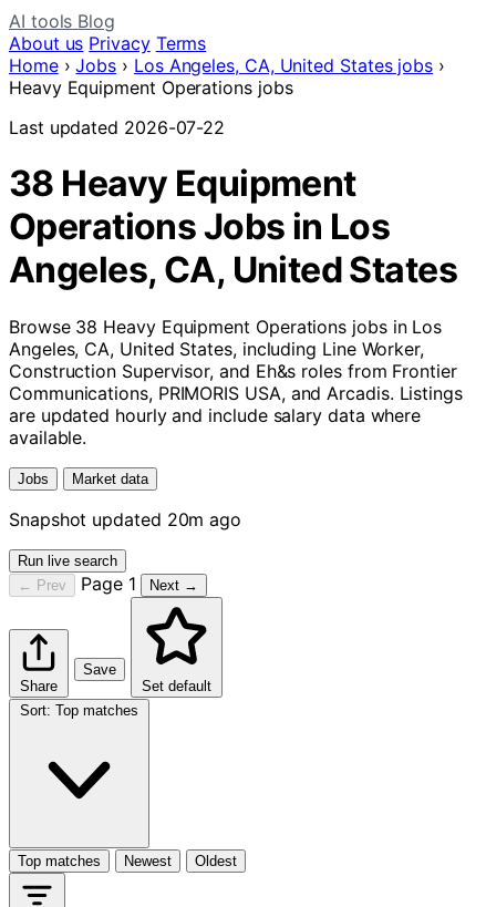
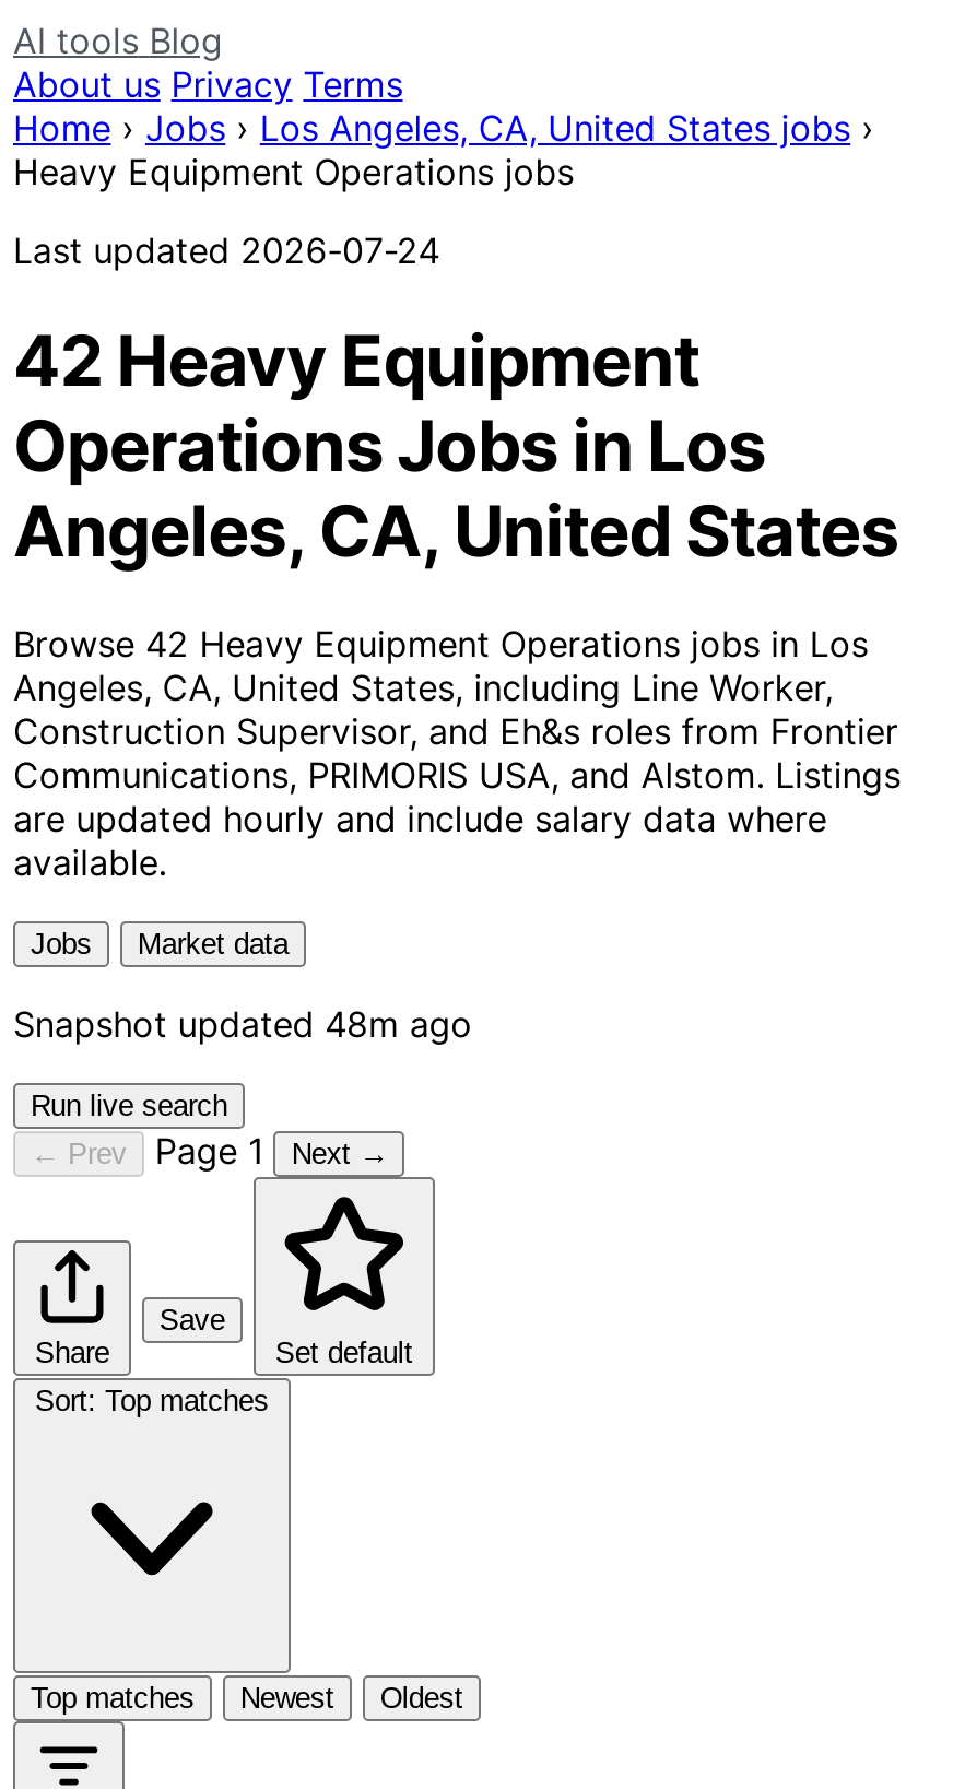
[9,116,225,138] Last updated 2026-07-22 -> [13,228,440,272] Last updated 2026-07-24
[9,162,356,205] 38 Heavy Equipment -> [13,319,699,404] 42 Heavy Equipment
[9,316,442,338] Browse 38 Heavy Equipment Operations jobs in Los -> [13,622,868,665] Browse 42 Heavy Equipment Operations jobs in Los
[9,382,463,404] Communications, PRIMORIS USA, and Arcadis. Listings -> [13,753,901,796] Communications, PRIMORIS USA, and Alstom. Listings
[9,508,241,530] Snapshot updated 20m ago -> [13,1002,472,1046] Snapshot updated 48m ago

